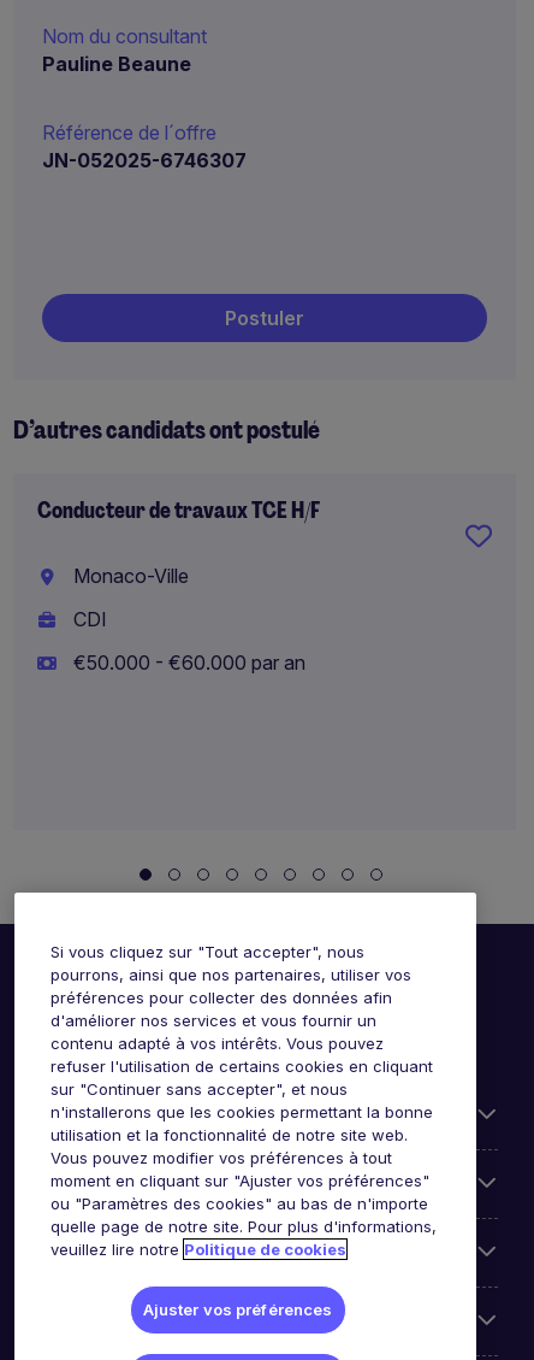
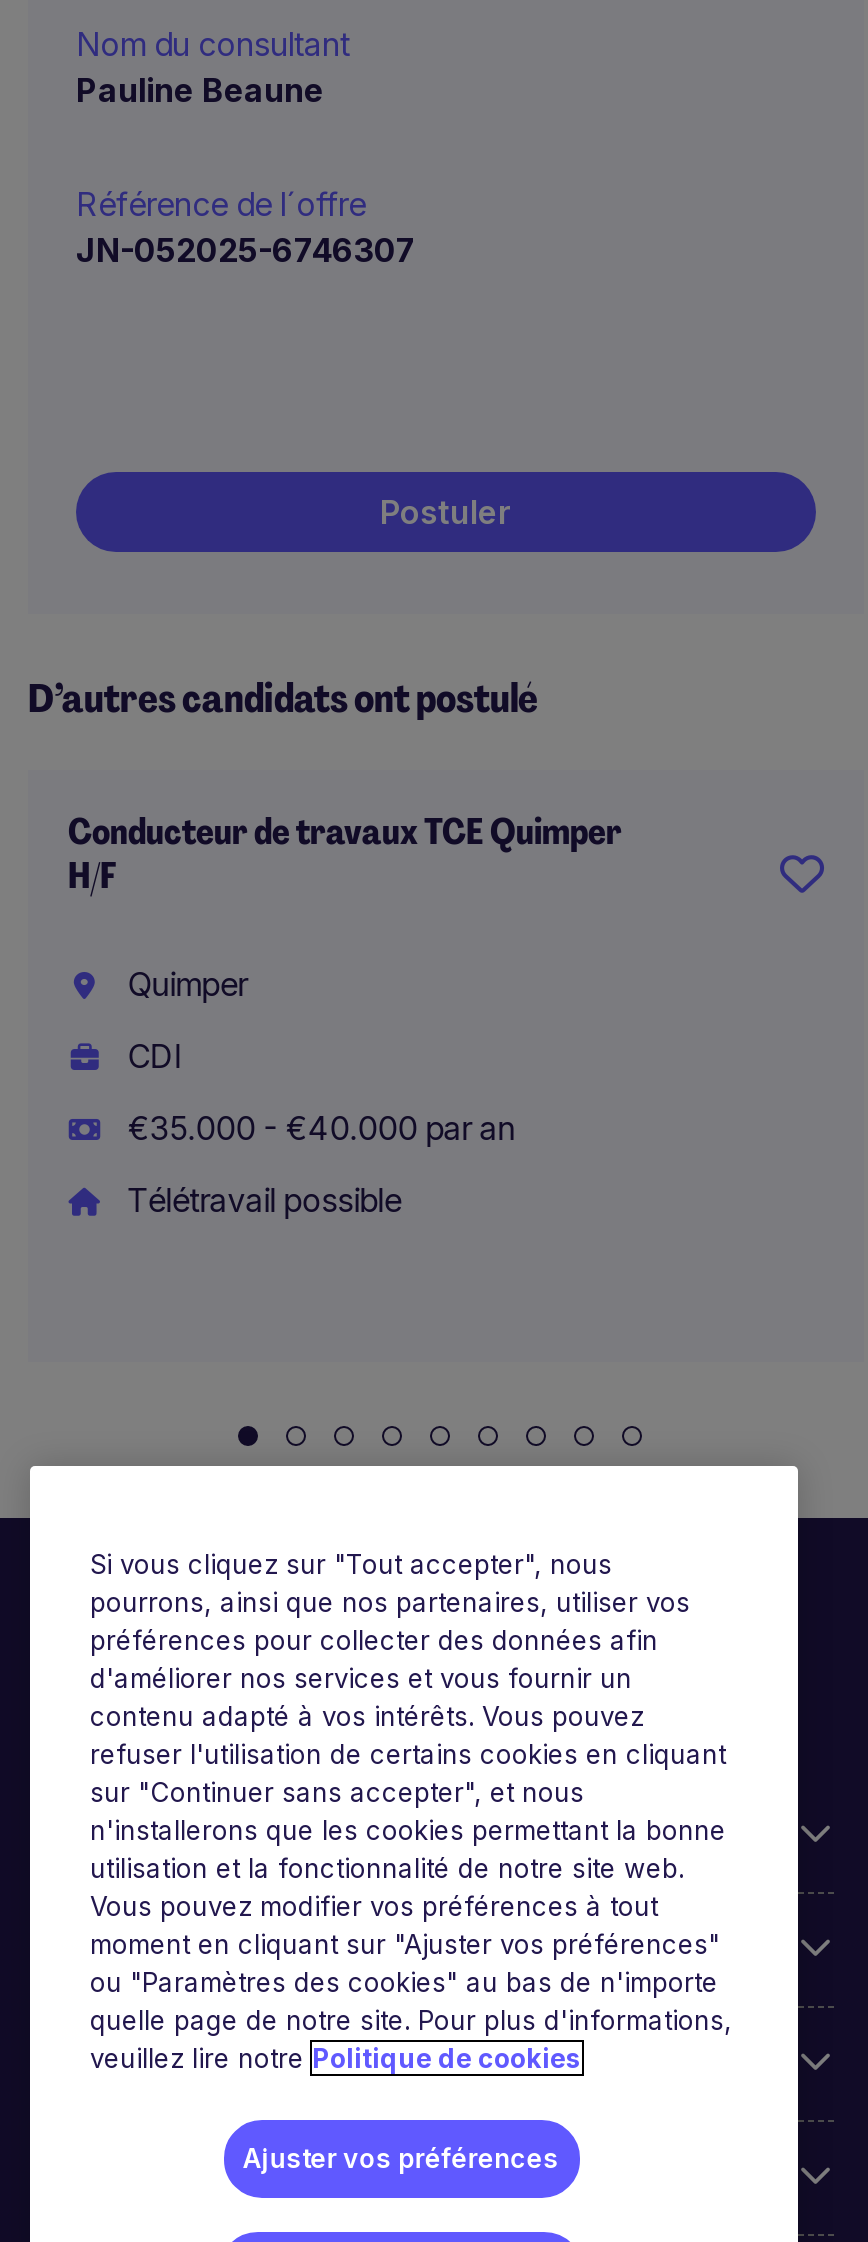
[37,496,320,525] Conducteur de travaux TCE H/F -> [68,808,622,900] Conducteur de travaux TCE Quimper | H/F
[68,564,189,588] Monaco-Ville -> [120,964,248,1004] Quimper
moved [68,607,107,631] -> [120,1036,184,1076]: CDI
[68,650,305,675] €50.000 - €60.000 par an -> [120,1108,516,1220] €35.000 - €40.000 par an | Télétravail possible

